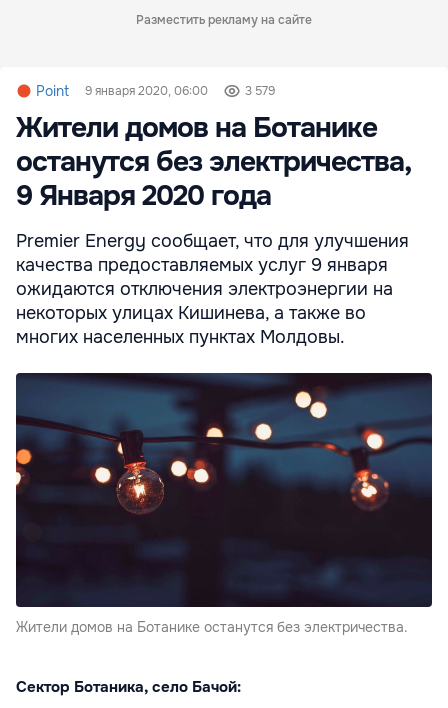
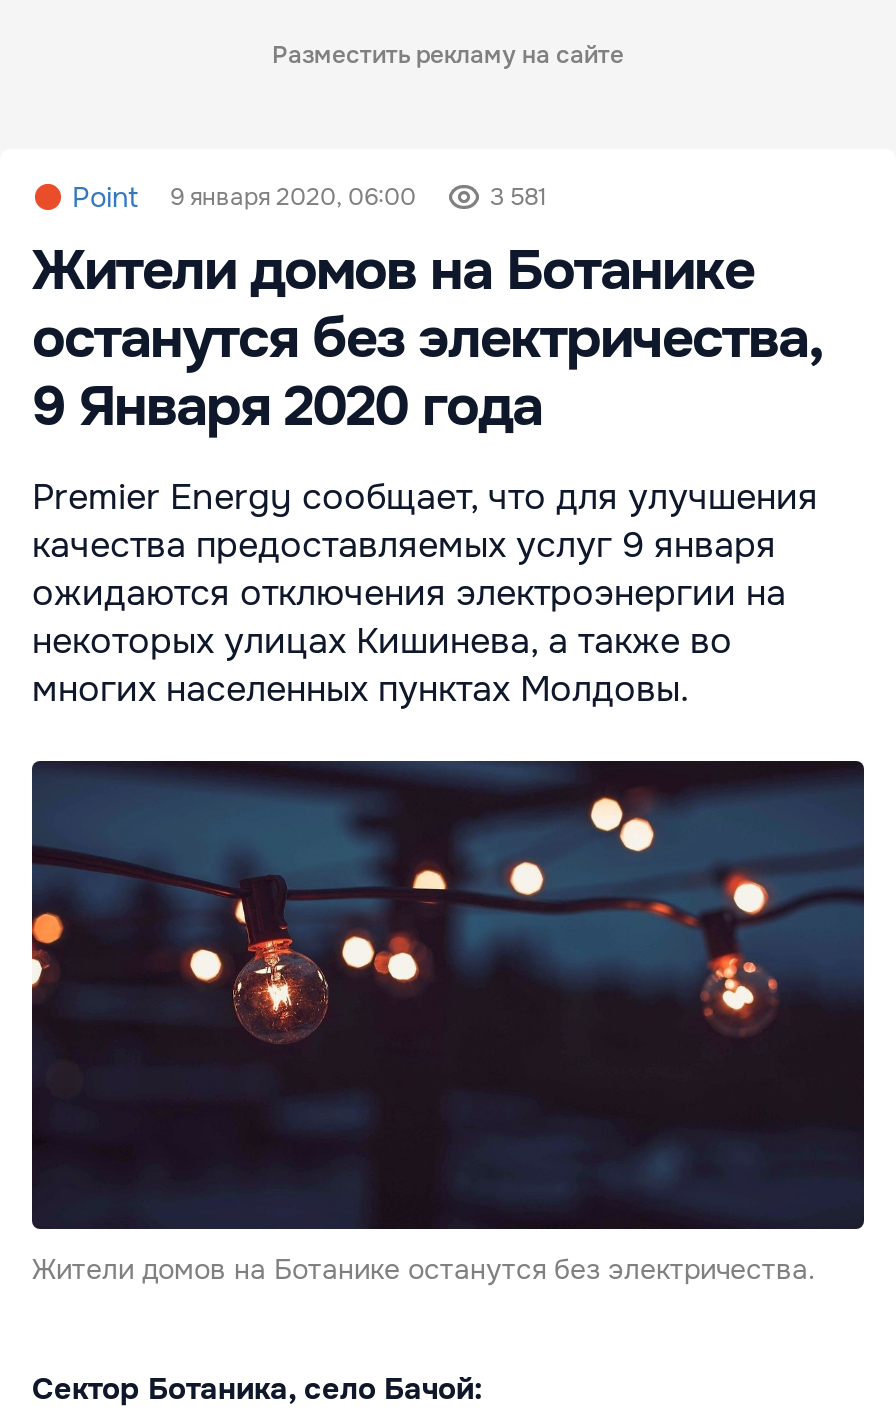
[245,82,275,98] 3 579 -> [490,180,546,212] 3 581

